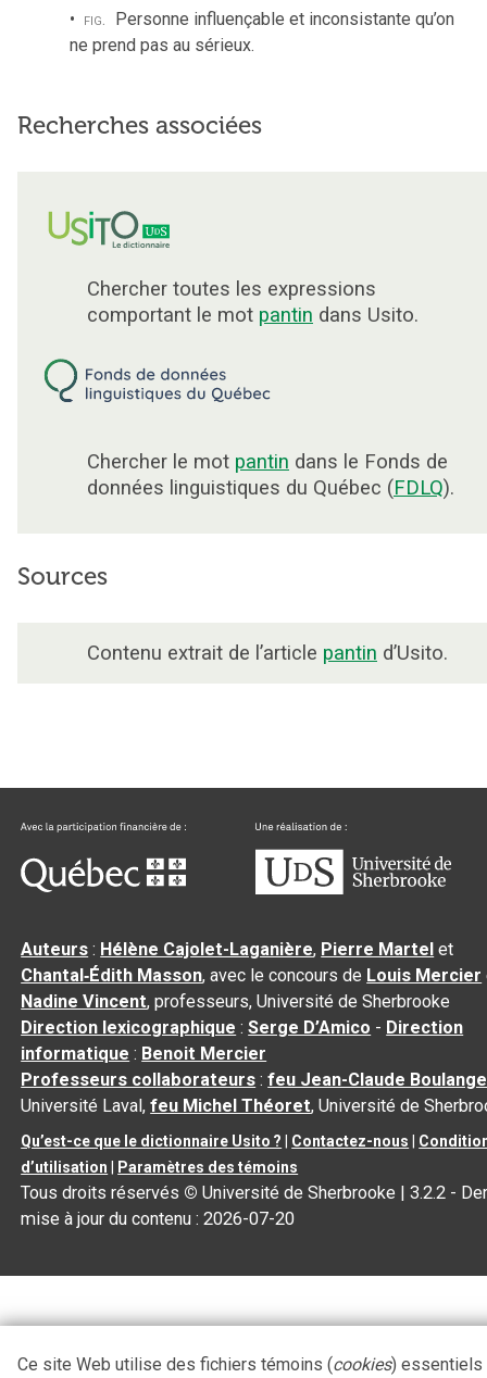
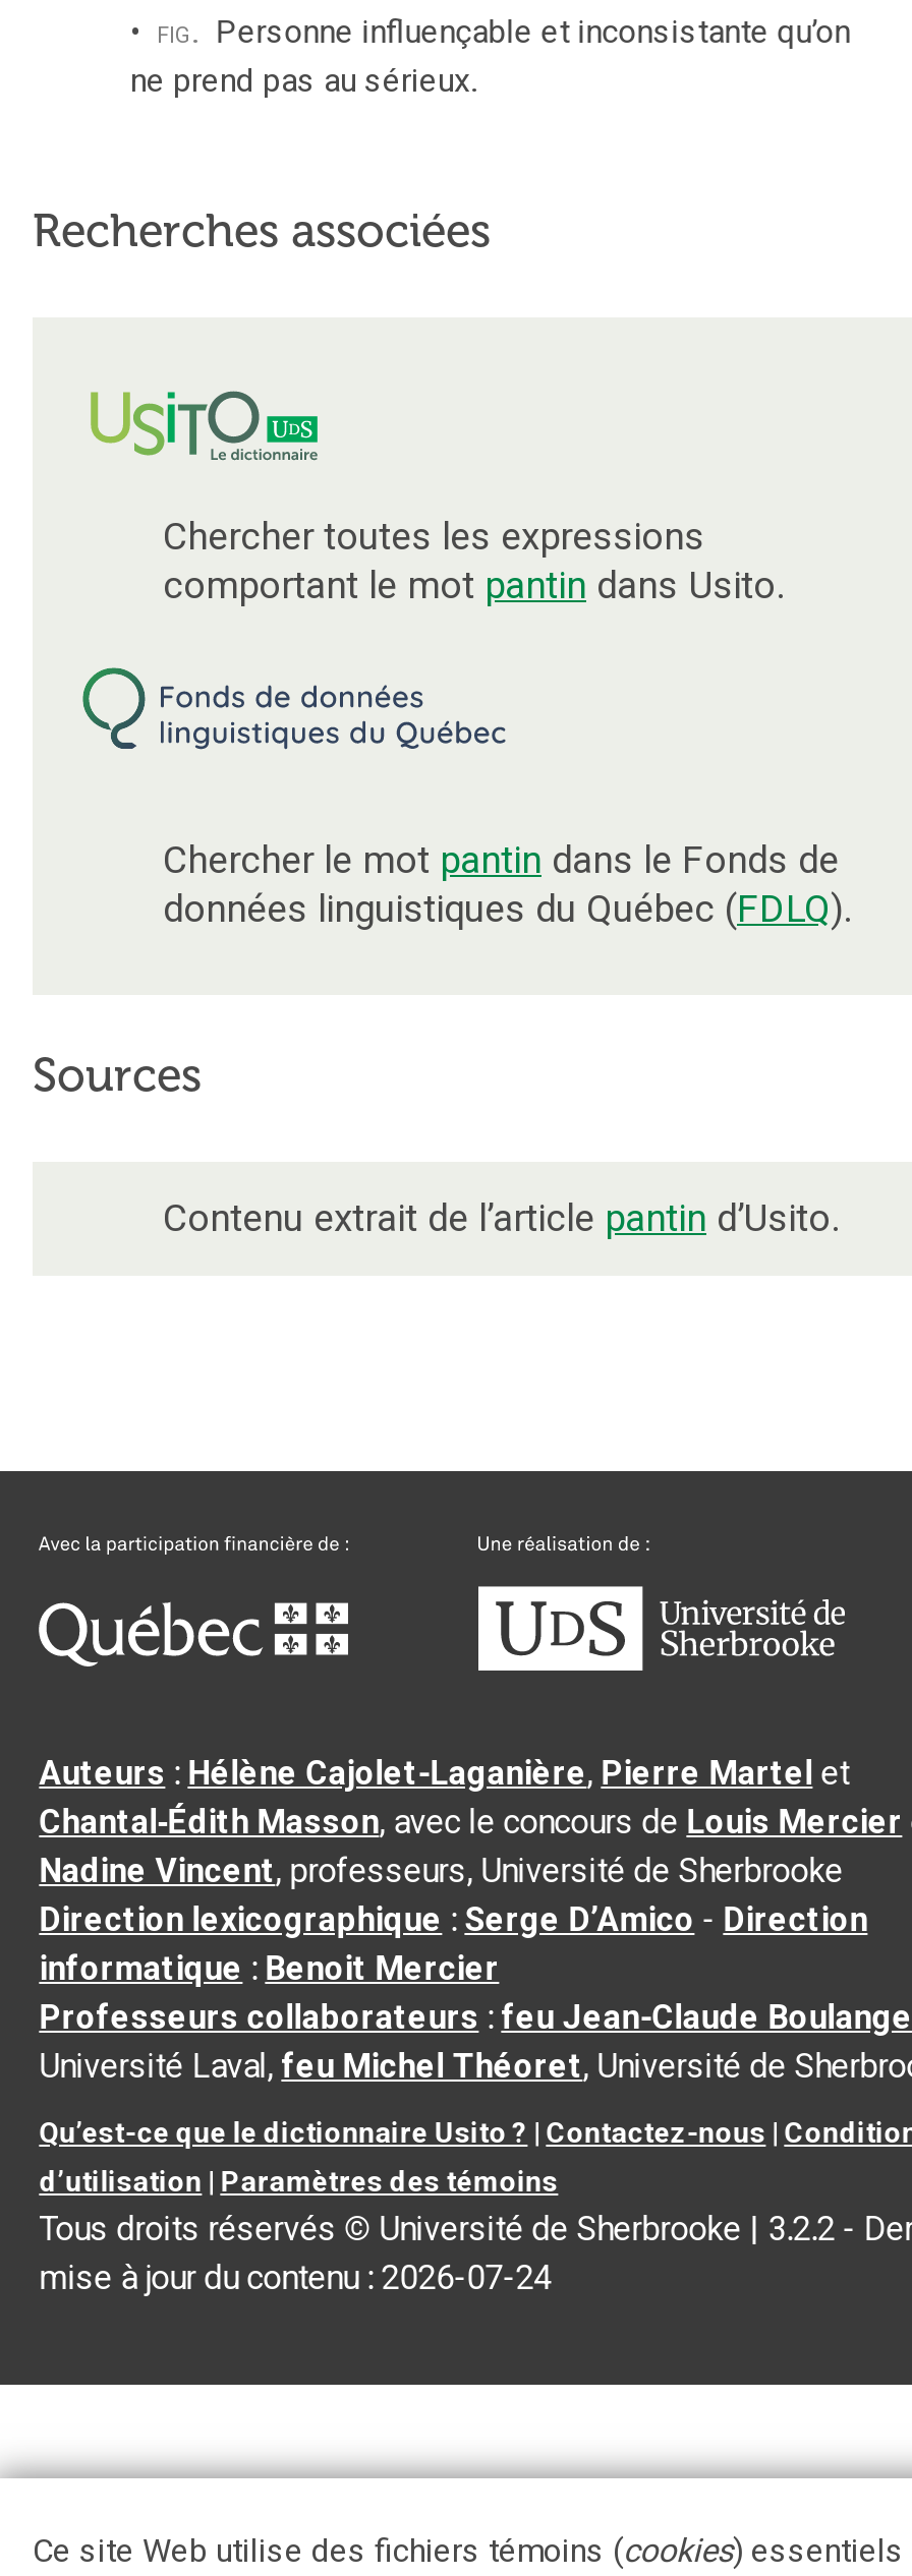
[21,1209,295,1229] mise à jour du contenu : 2026-07-20 -> [39,2259,552,2298] mise à jour du contenu : 2026-07-24

